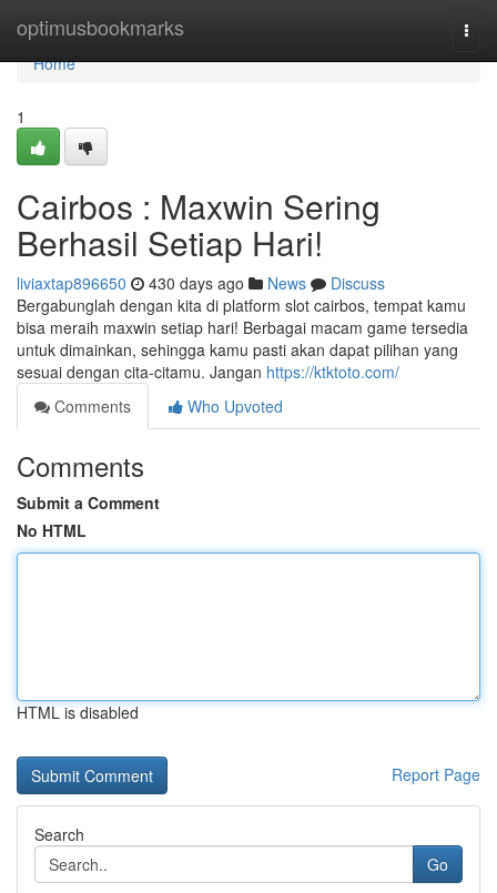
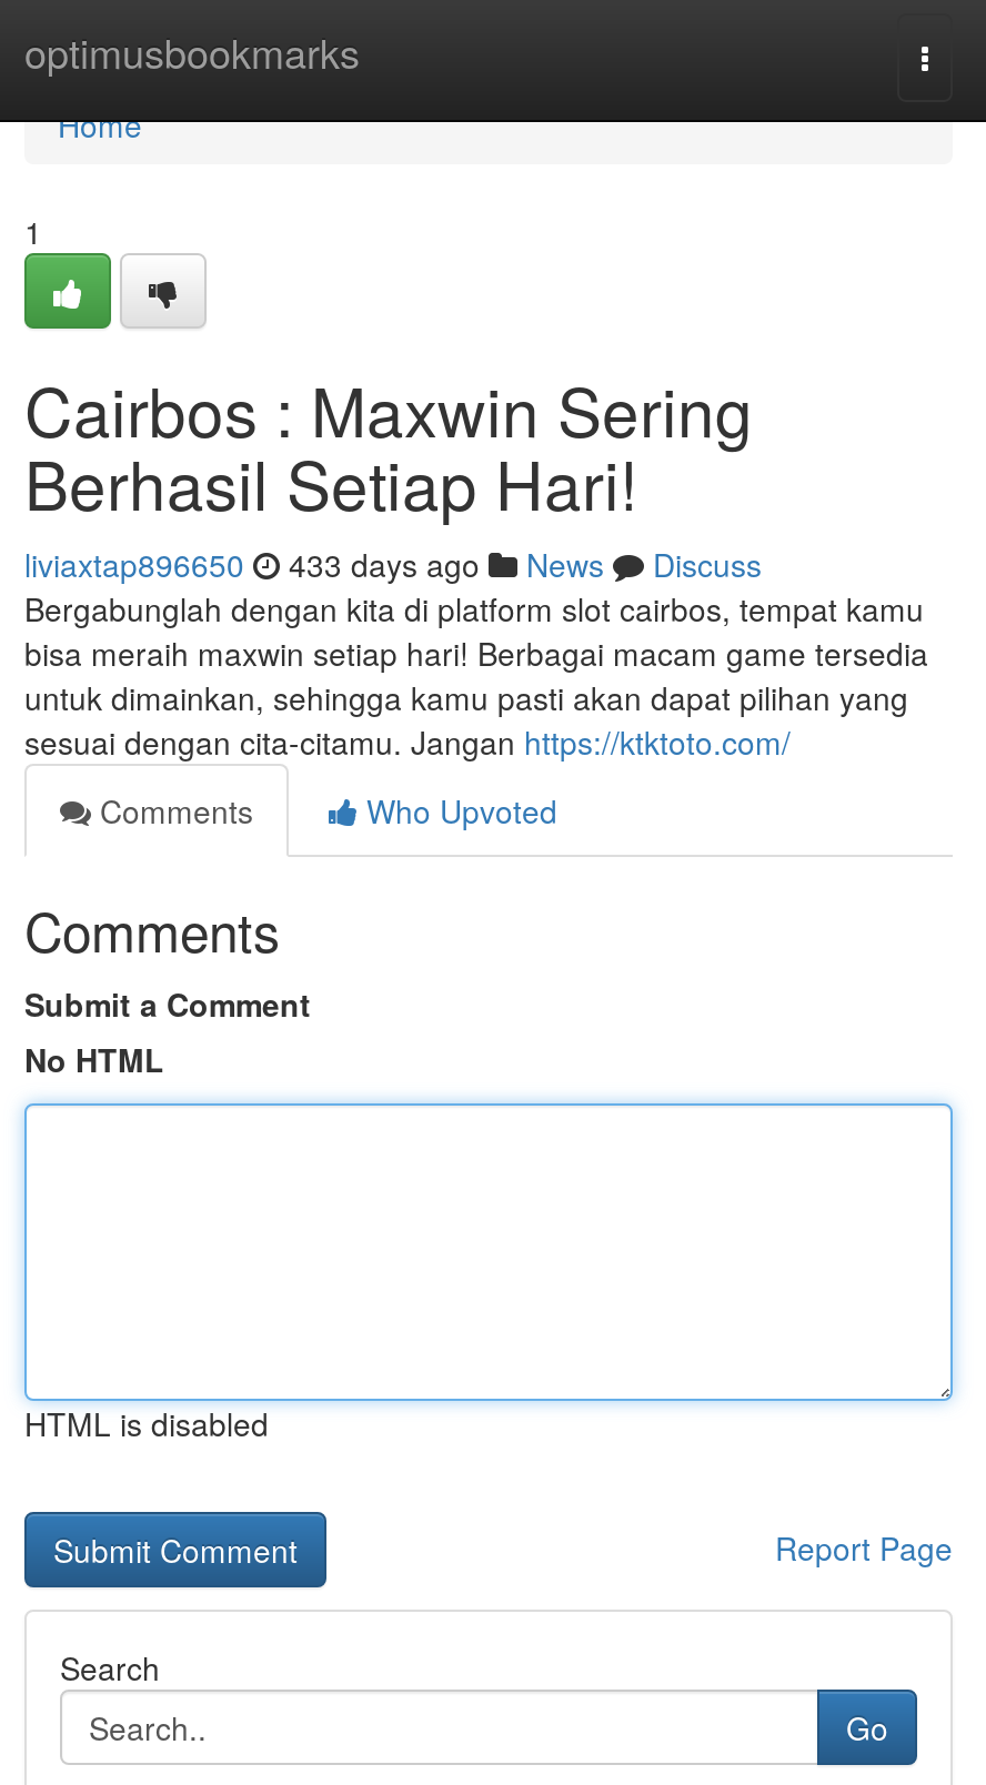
[17,272,385,294] liviaxtap896650 430 days ago News Discuss -> [24,542,762,586] liviaxtap896650 433 days ago News Discuss

